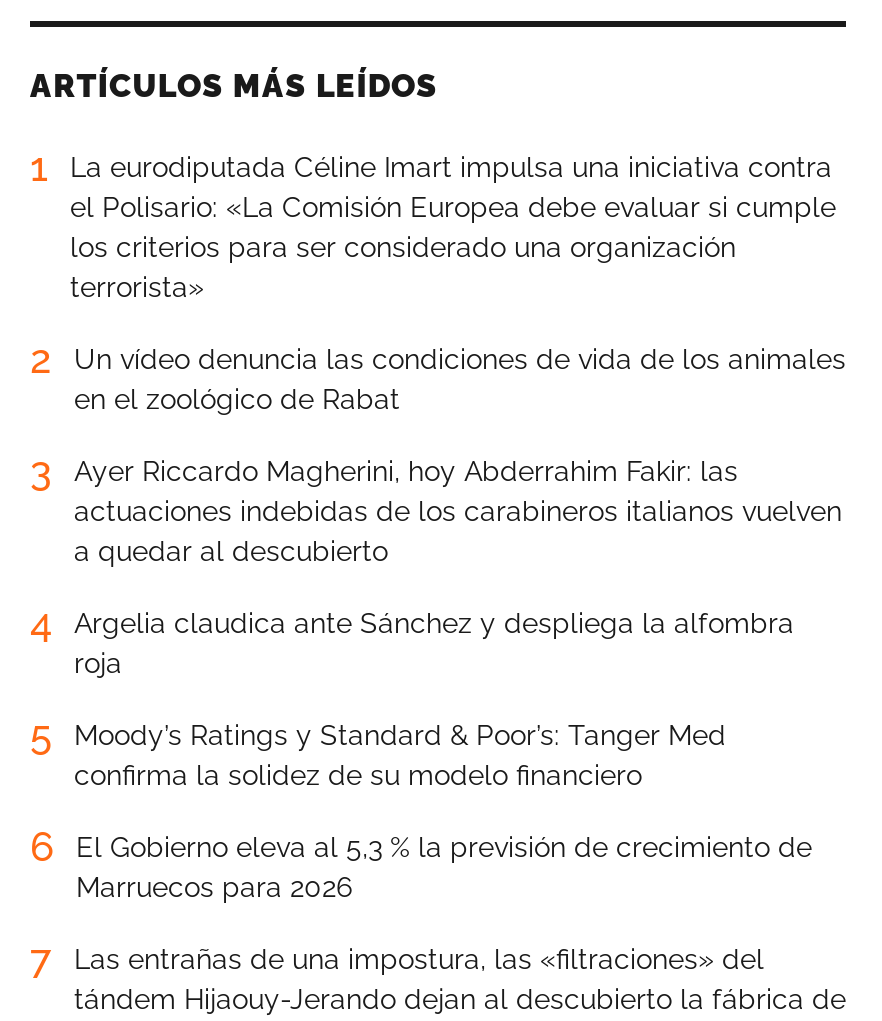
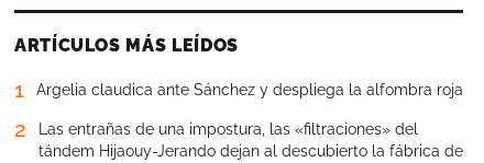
[70,151,836,303] La eurodiputada Céline Imart impulsa una iniciativa contra | el Polisario: «La Comisión Europea debe evaluar si cumple | los criterios para ser considerado una organización | terrorista» -> [36,81,463,98] Argelia claudica ante Sánchez y despliega la alfombra roja
[30,343,846,983] Un vídeo denuncia las condiciones de vida de los animales | en el zoológico de Rabat | 3 | Ayer Riccardo Magherini, hoy Abderrahim Fakir: las | actuaciones indebidas de los carabineros italianos vuelven | a quedar al descubierto | 4 | Argelia claudica ante Sánchez y despliega la alfombra | roja | 5 | Moody’s Ratings y Standard & Poor’s: Tanger Med | confirma la solidez de su modelo financiero | 6 | El Gobierno eleva al 5,3 % la previsión de crecimiento de | Marruecos para 2026 | 7 -> none

